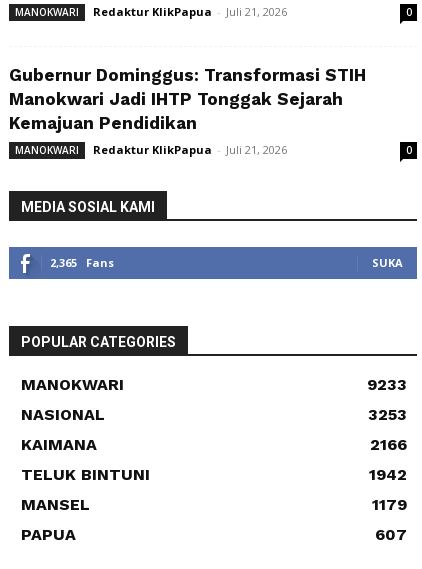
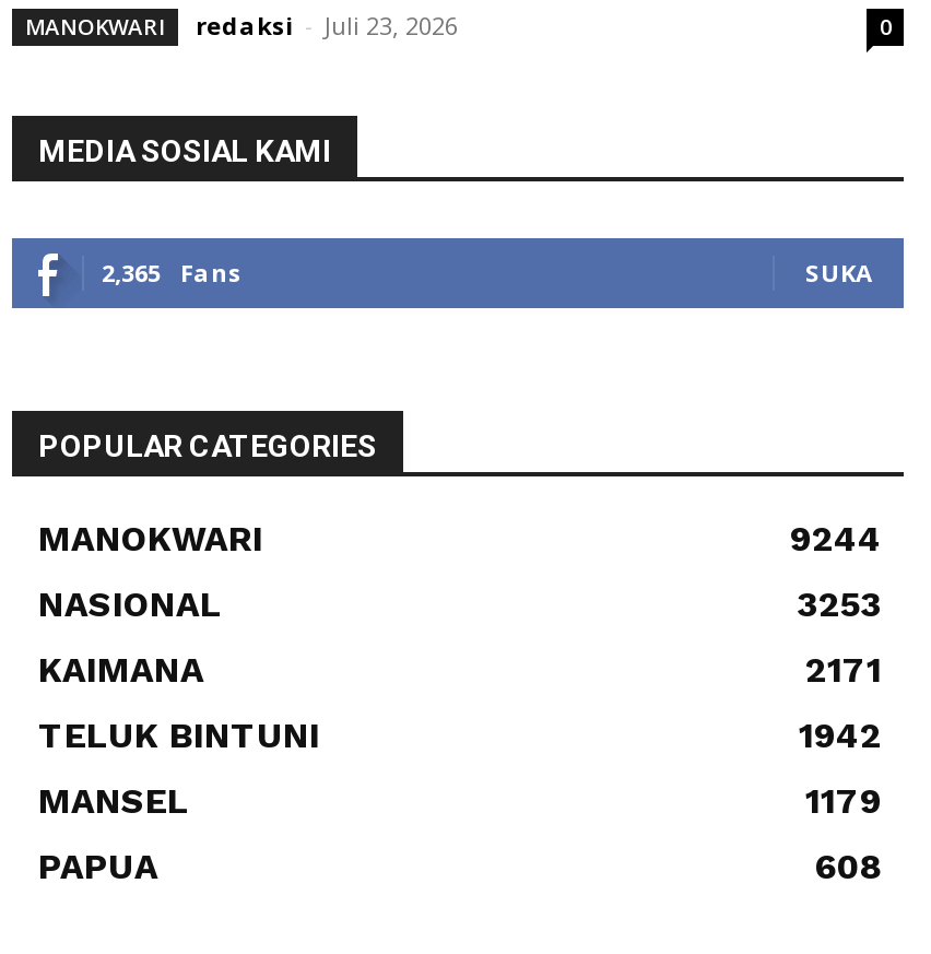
[9,4,412,157] Redaktur KlikPapua - Juli 21, 2026 | 0 | Gubernur Dominggus: Transformasi STIH | Manokwari Jadi IHTP Tonggak Sejarah | Kemajuan Pendidikan | MANOKWARI | Redaktur KlikPapua - Juli 21, 2026 -> [196,9,458,42] redaksi - Juli 23, 2026
[367,375,407,394] 9233 -> [790,518,882,560] 9244
[370,435,407,454] 2166 -> [805,649,882,691] 2171
[375,525,407,544] 607 -> [814,846,882,887] 608

